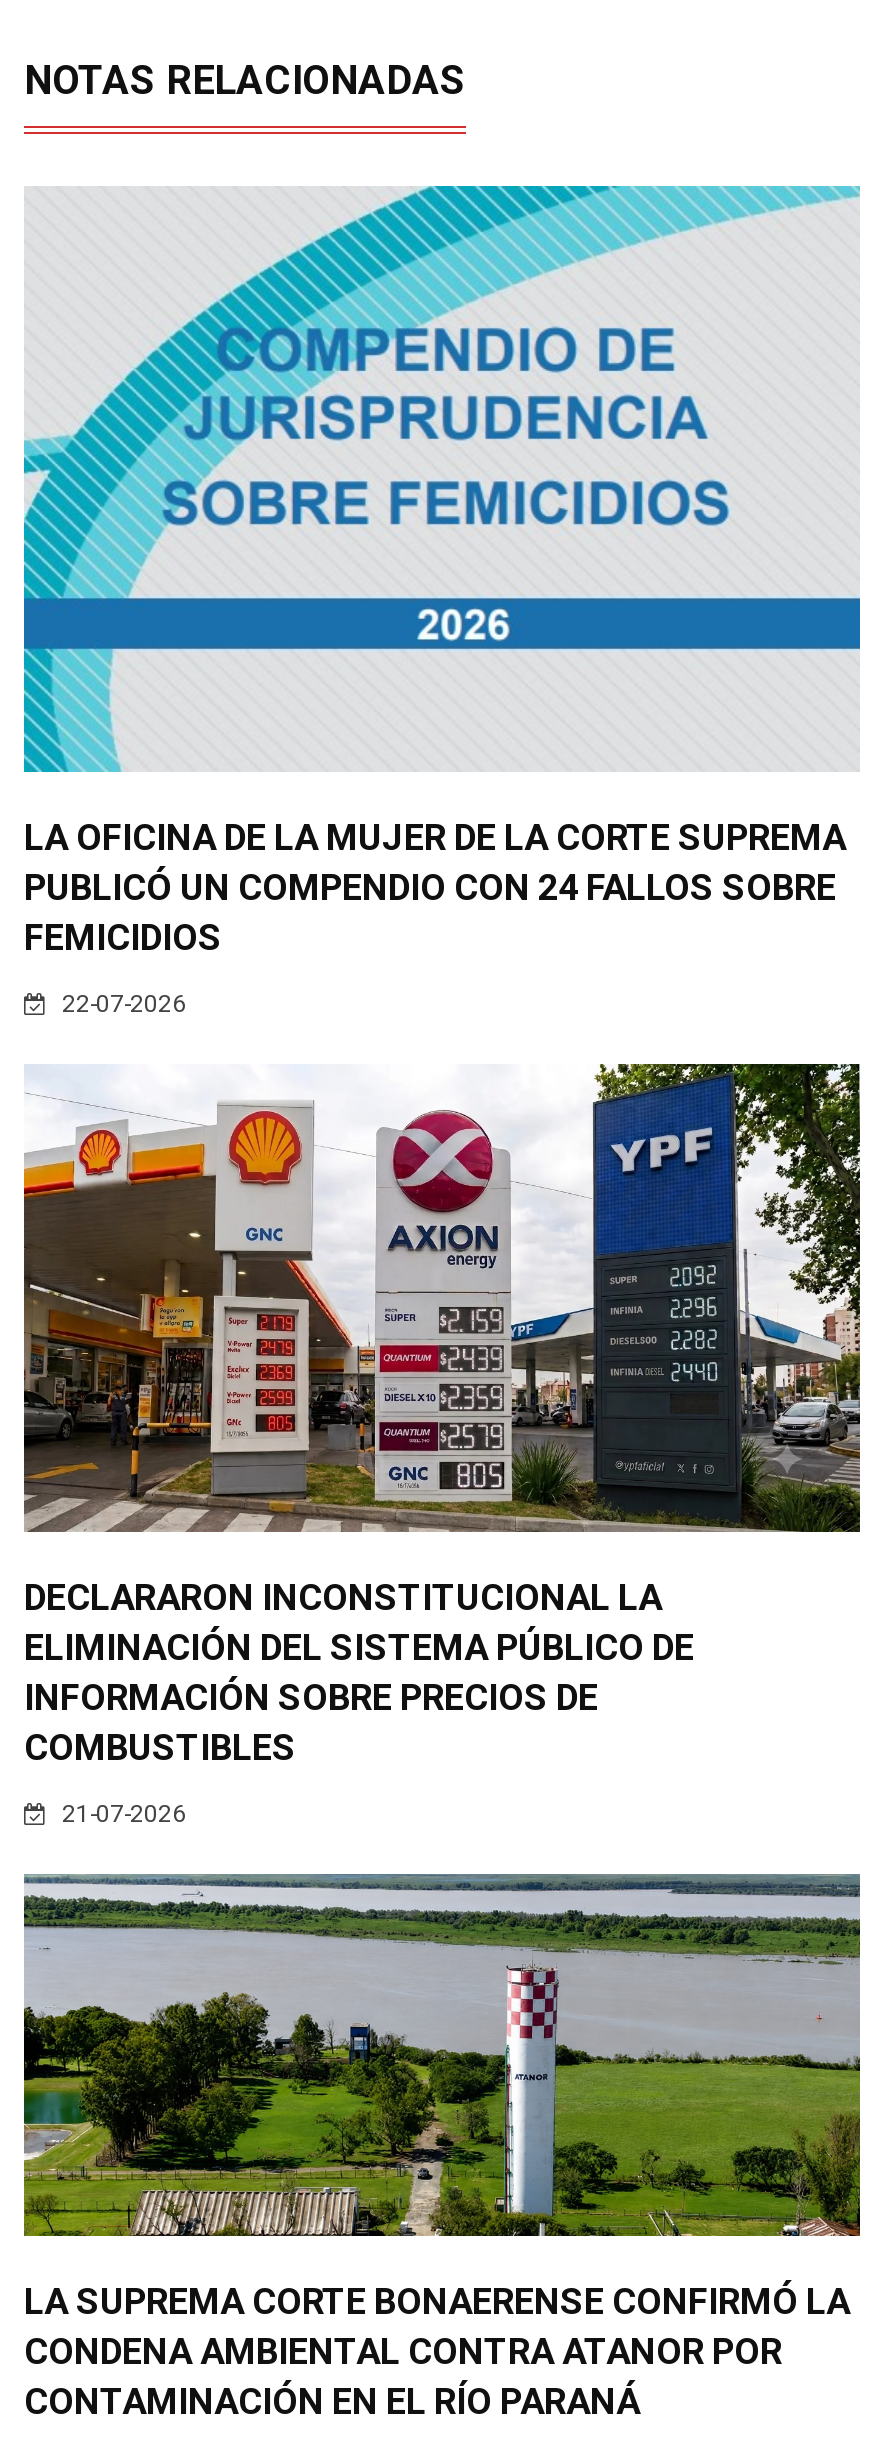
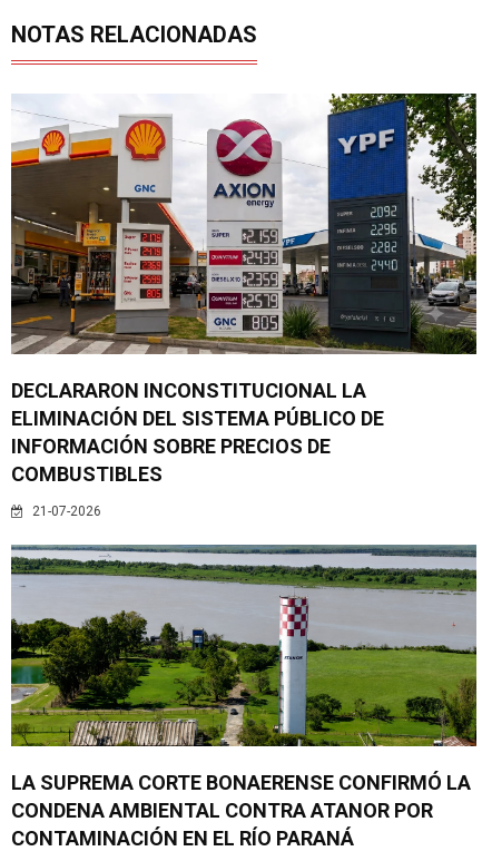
[22,184,862,1019] [image] | LA OFICINA DE LA MUJER DE LA CORTE SUPREMA | PUBLICÓ UN COMPENDIO CON 24 FALLOS SOBRE | FEMICIDIOS | 22-07-2026 -> none

